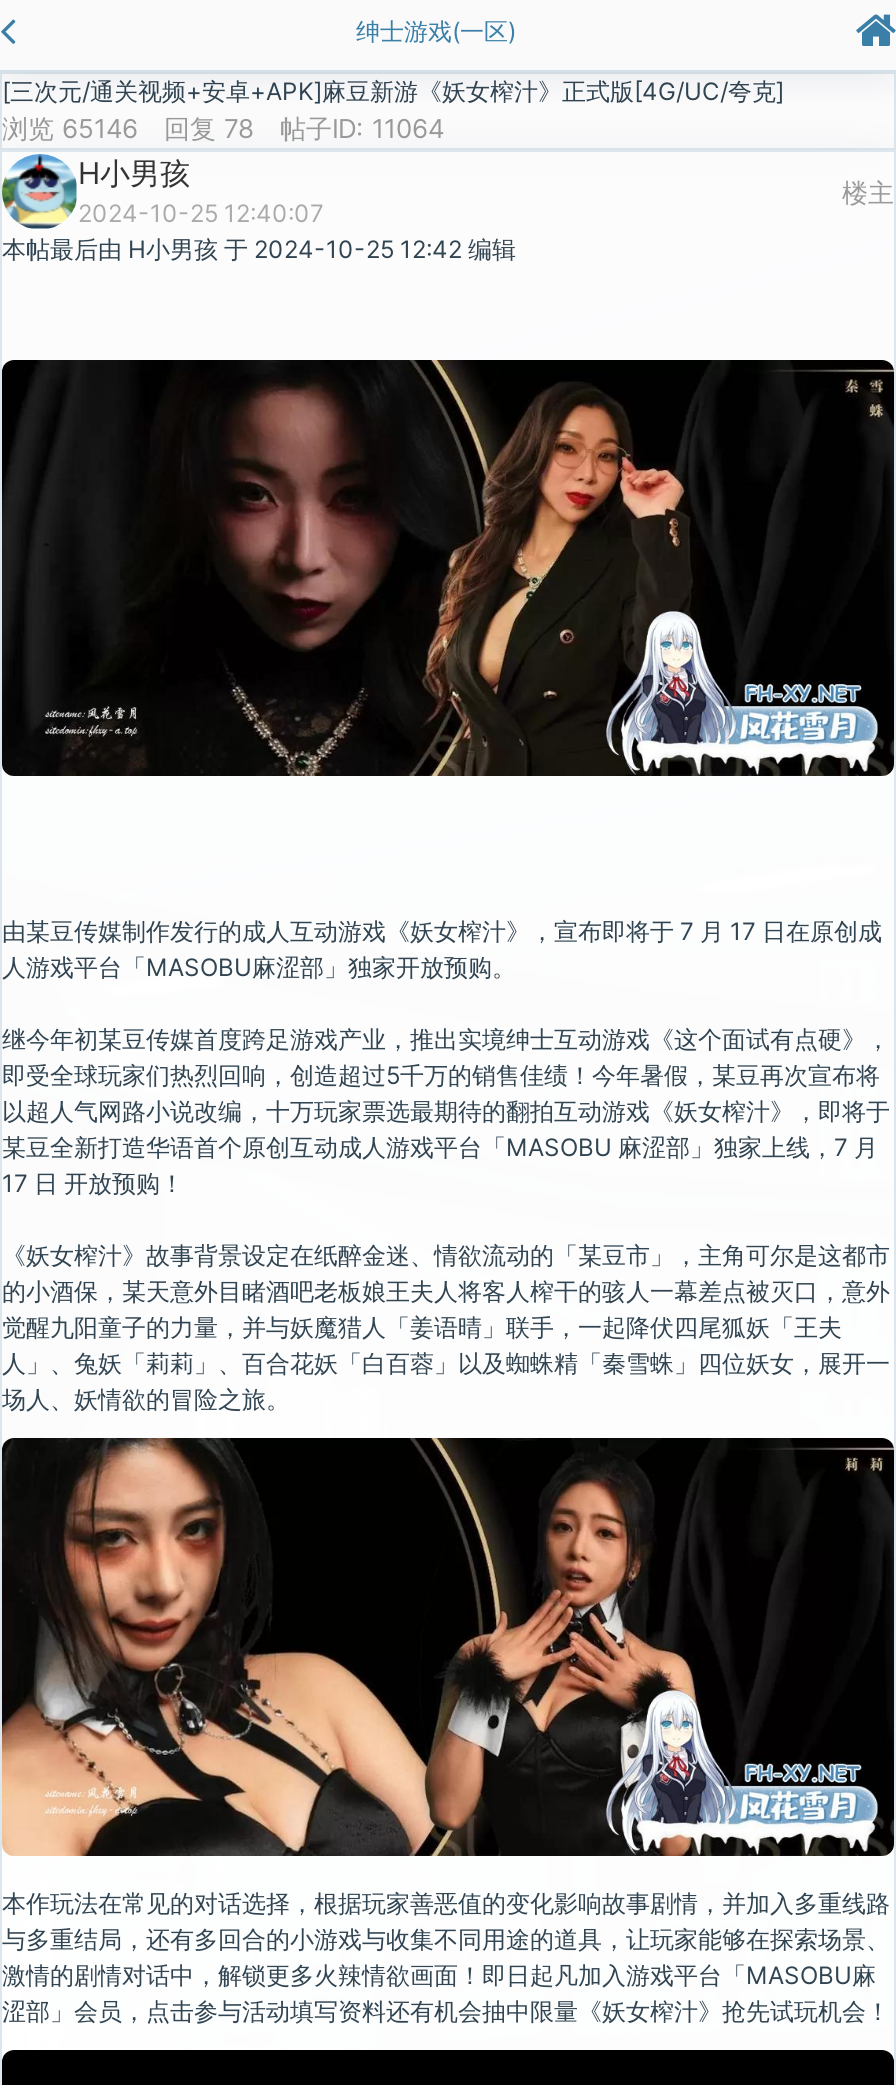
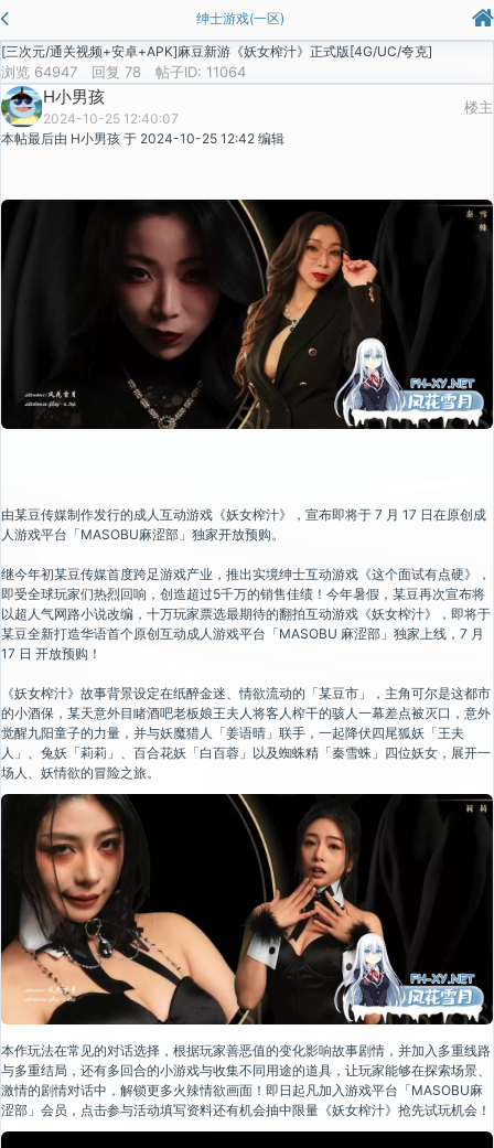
[2,112,444,144] 浏览 65146 回复 78 帖子ID: 11064 -> [1,63,246,81] 浏览 64947 回复 78 帖子ID: 11064

